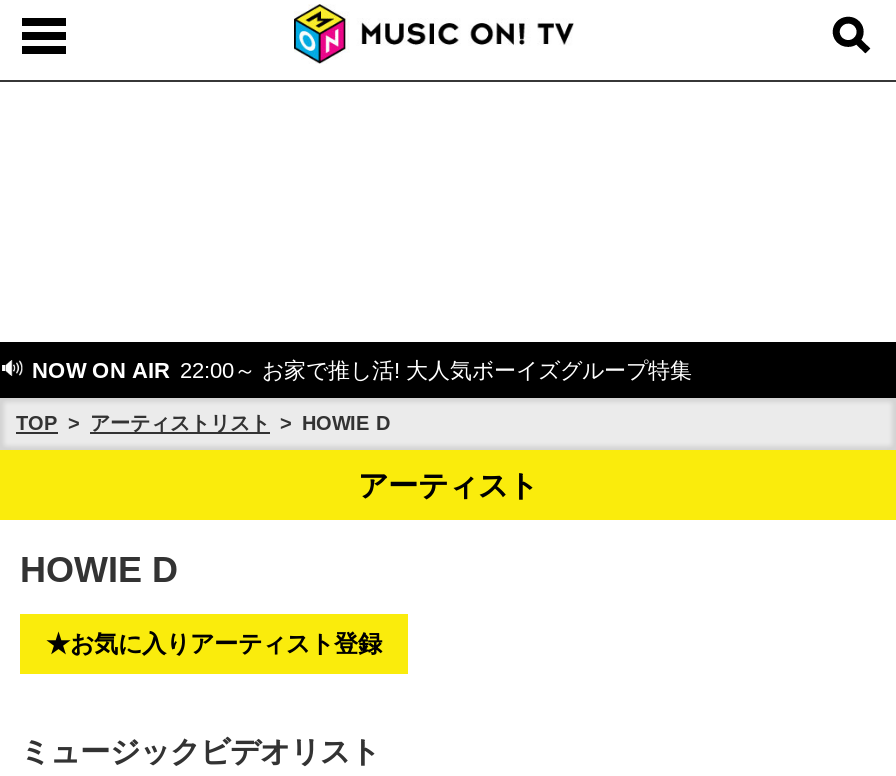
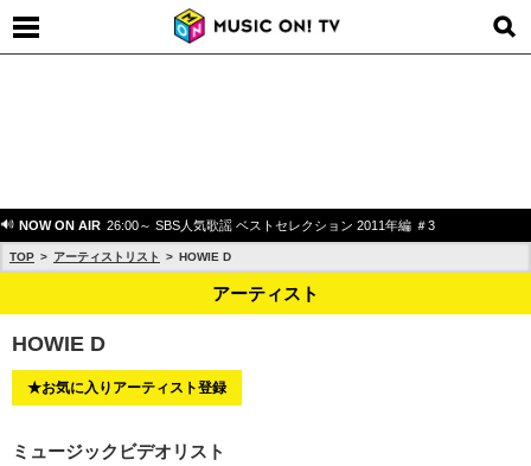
[26,358,692,382] NOW ON AIR 22:00～ お家で推し活! 大人気ボーイズグループ特集 -> [15,218,435,232] NOW ON AIR 26:00～ SBS人気歌謡 ベストセレクション 2011年編 ＃3

